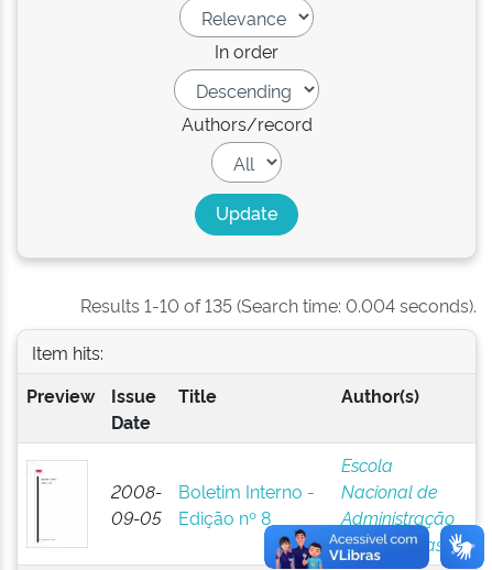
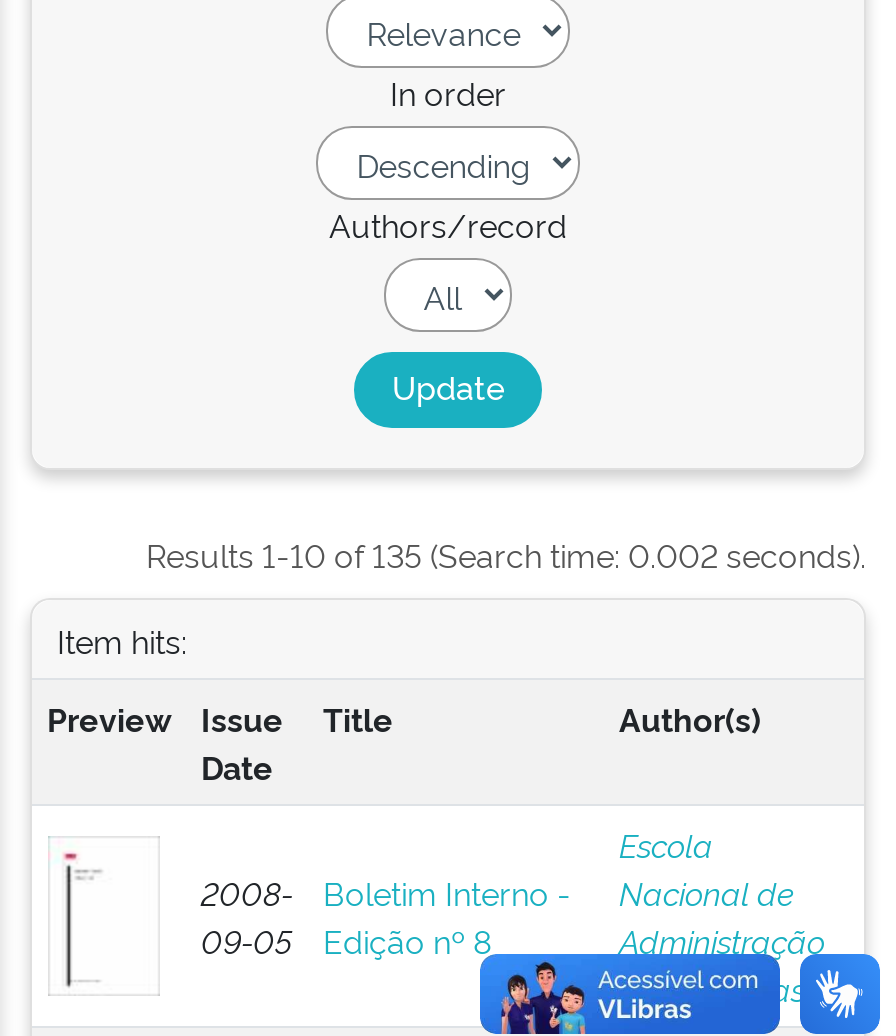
[80,293,477,317] Results 1-10 of 135 (Search time: 0.004 seconds). -> [146,532,866,576] Results 1-10 of 135 (Search time: 0.002 seconds).

